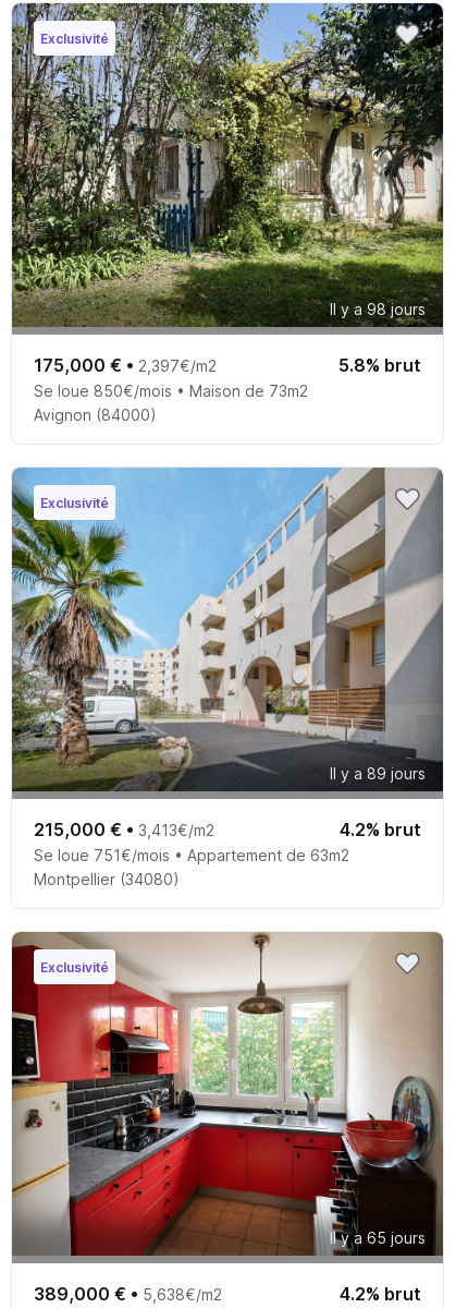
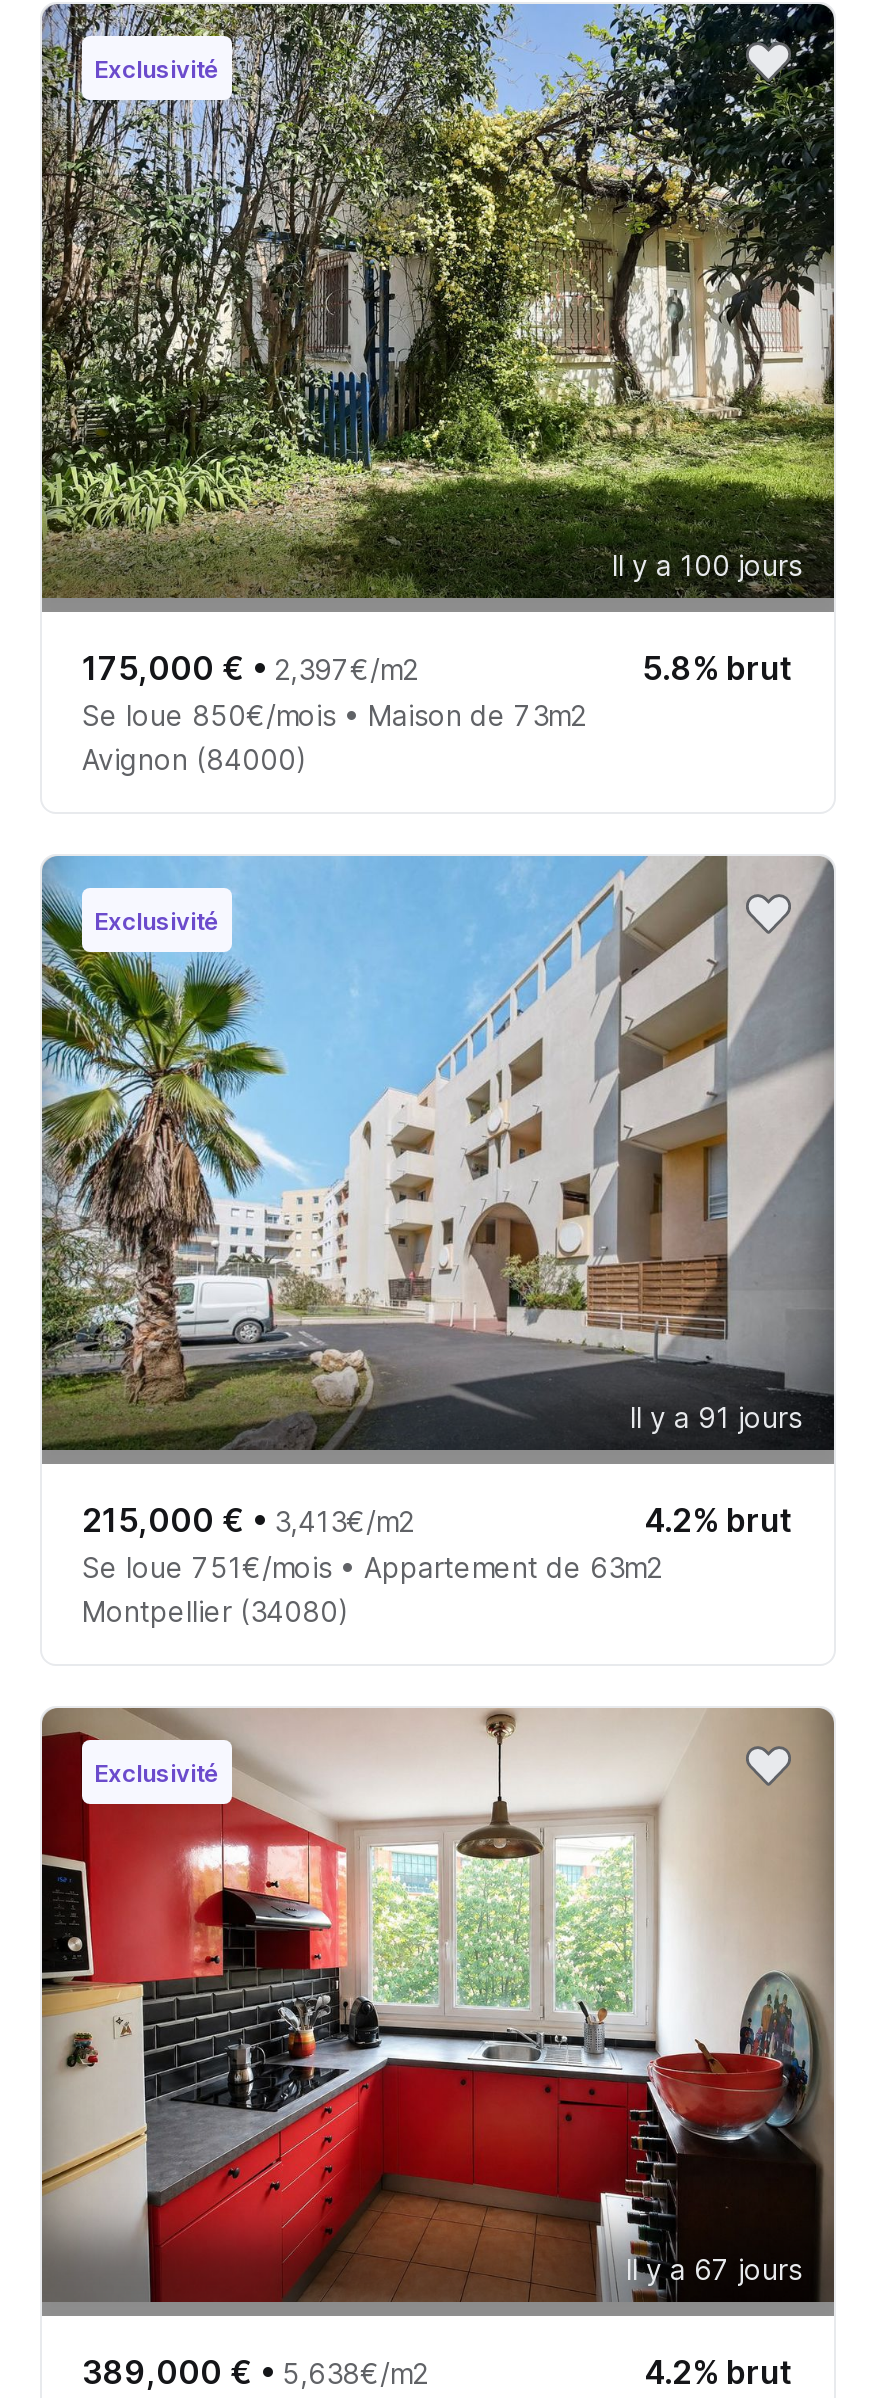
[330,300,426,318] Il y a 98 jours -> [612,548,802,582] Il y a 100 jours
[330,764,426,783] Il y a 89 jours -> [630,1400,802,1434] Il y a 91 jours
[330,1228,426,1247] Il y a 65 jours -> [626,2252,802,2286] Il y a 67 jours

